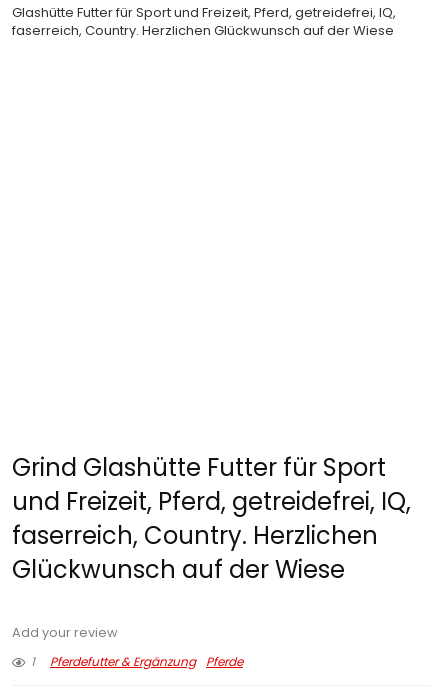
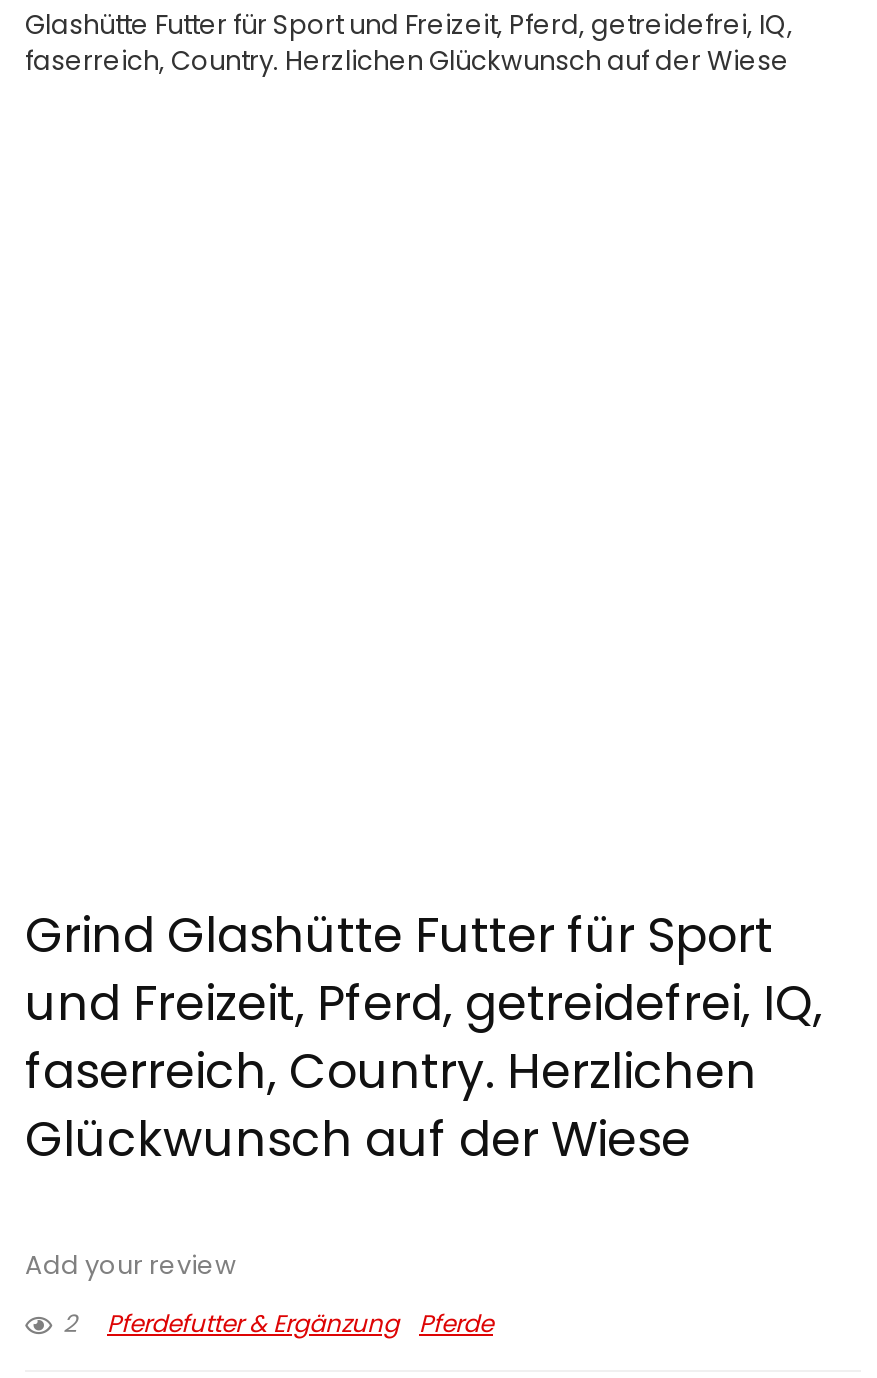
[31,653,243,670] 1 Pferdefutter & Ergänzung Pferde -> [63,1306,493,1340] 2 Pferdefutter & Ergänzung Pferde

